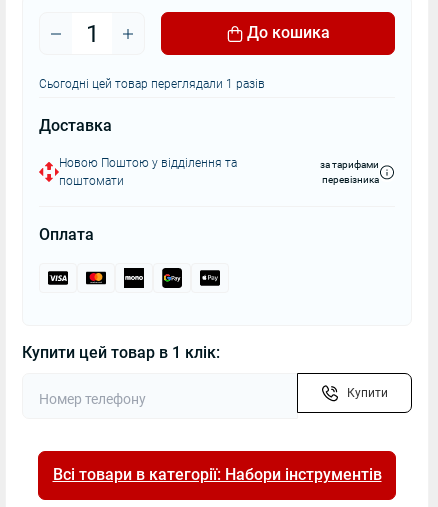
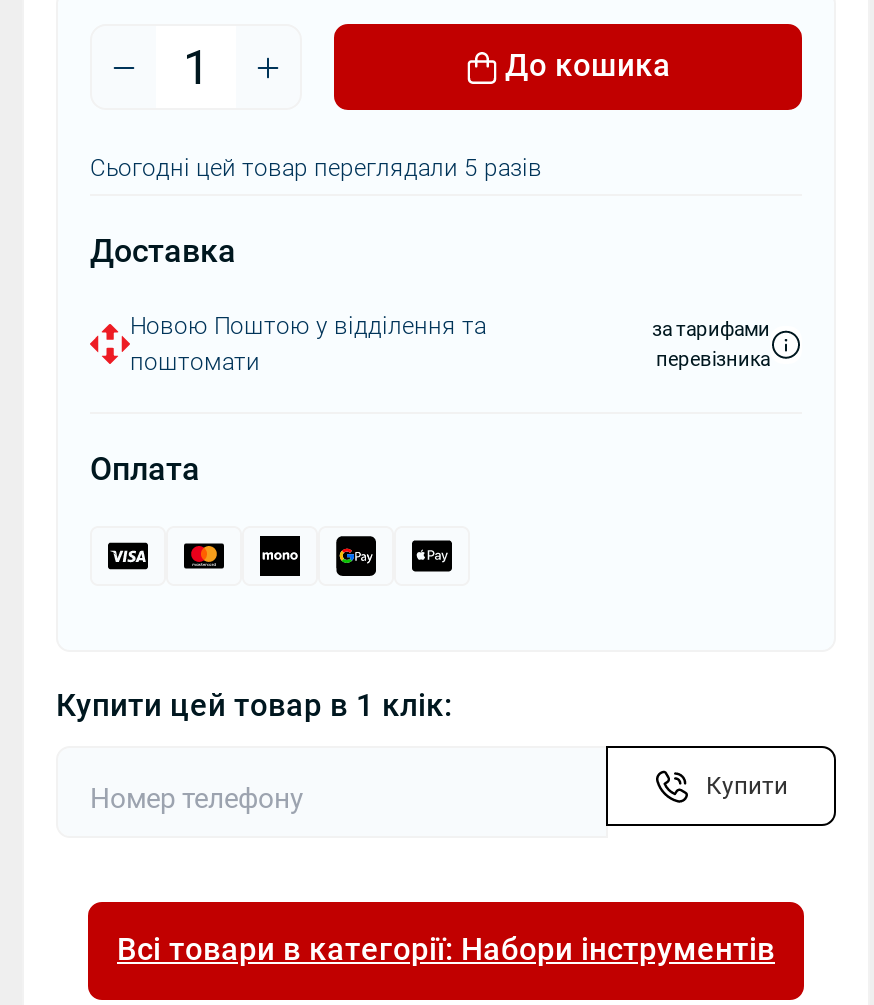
[39,77,265,91] Сьогодні цей товар переглядали 1 разів -> [90,154,542,182] Сьогодні цей товар переглядали 5 разів

